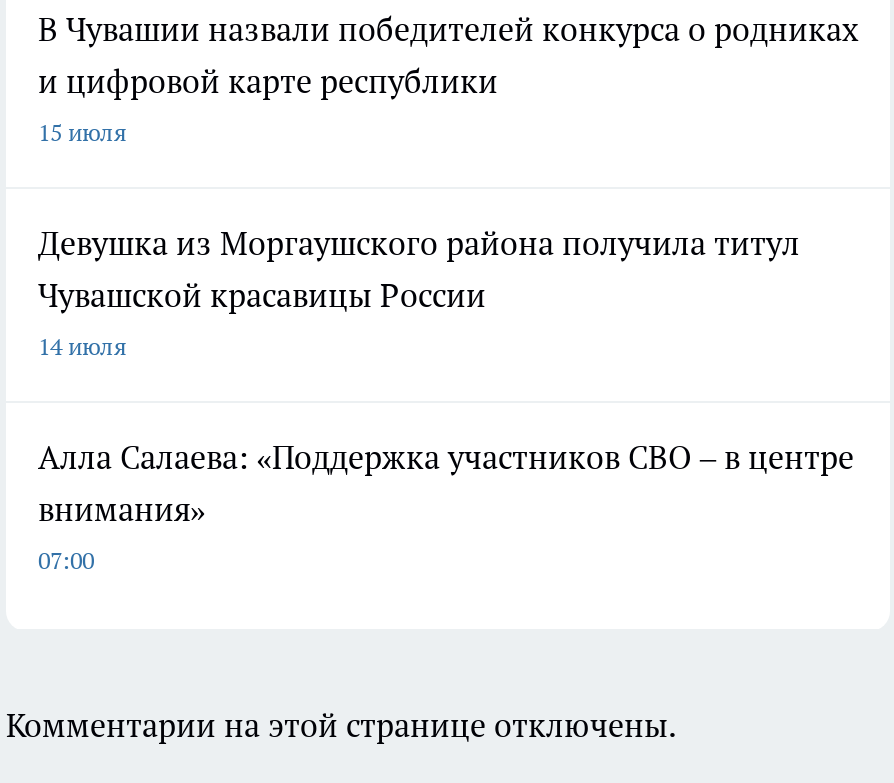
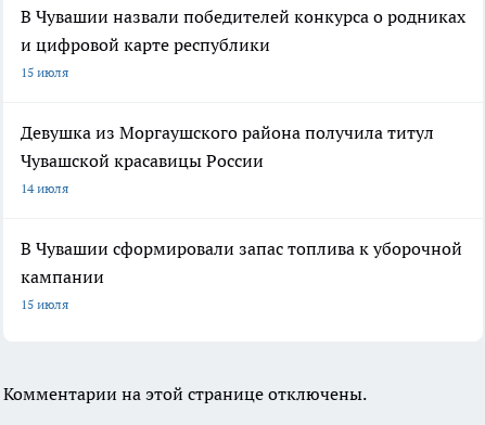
[38,436,854,574] Алла Салаева: «Поддержка участников СВО – в центре | внимания» | 07:00 -> [21,237,462,312] В Чувашии сформировали запас топлива к уборочной | кампании | 15 июля

